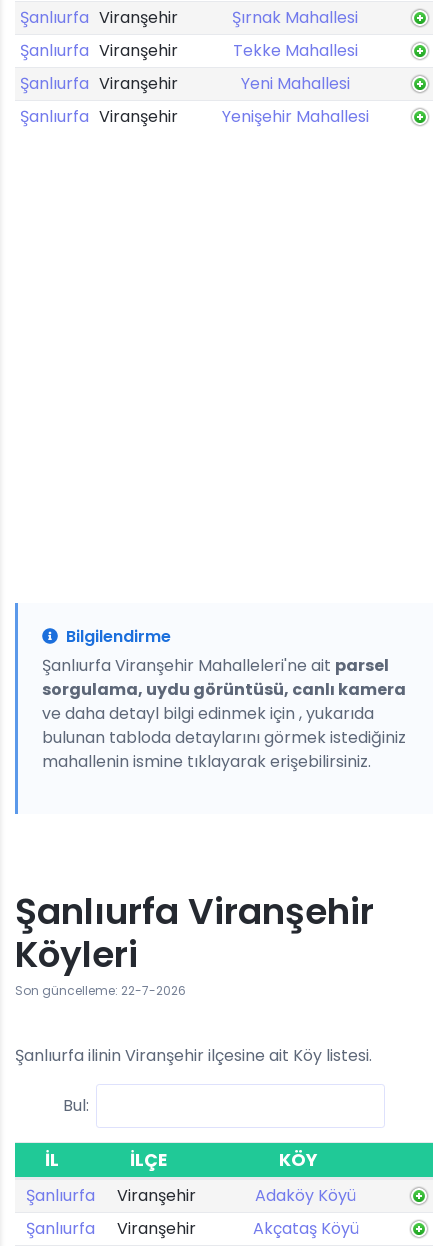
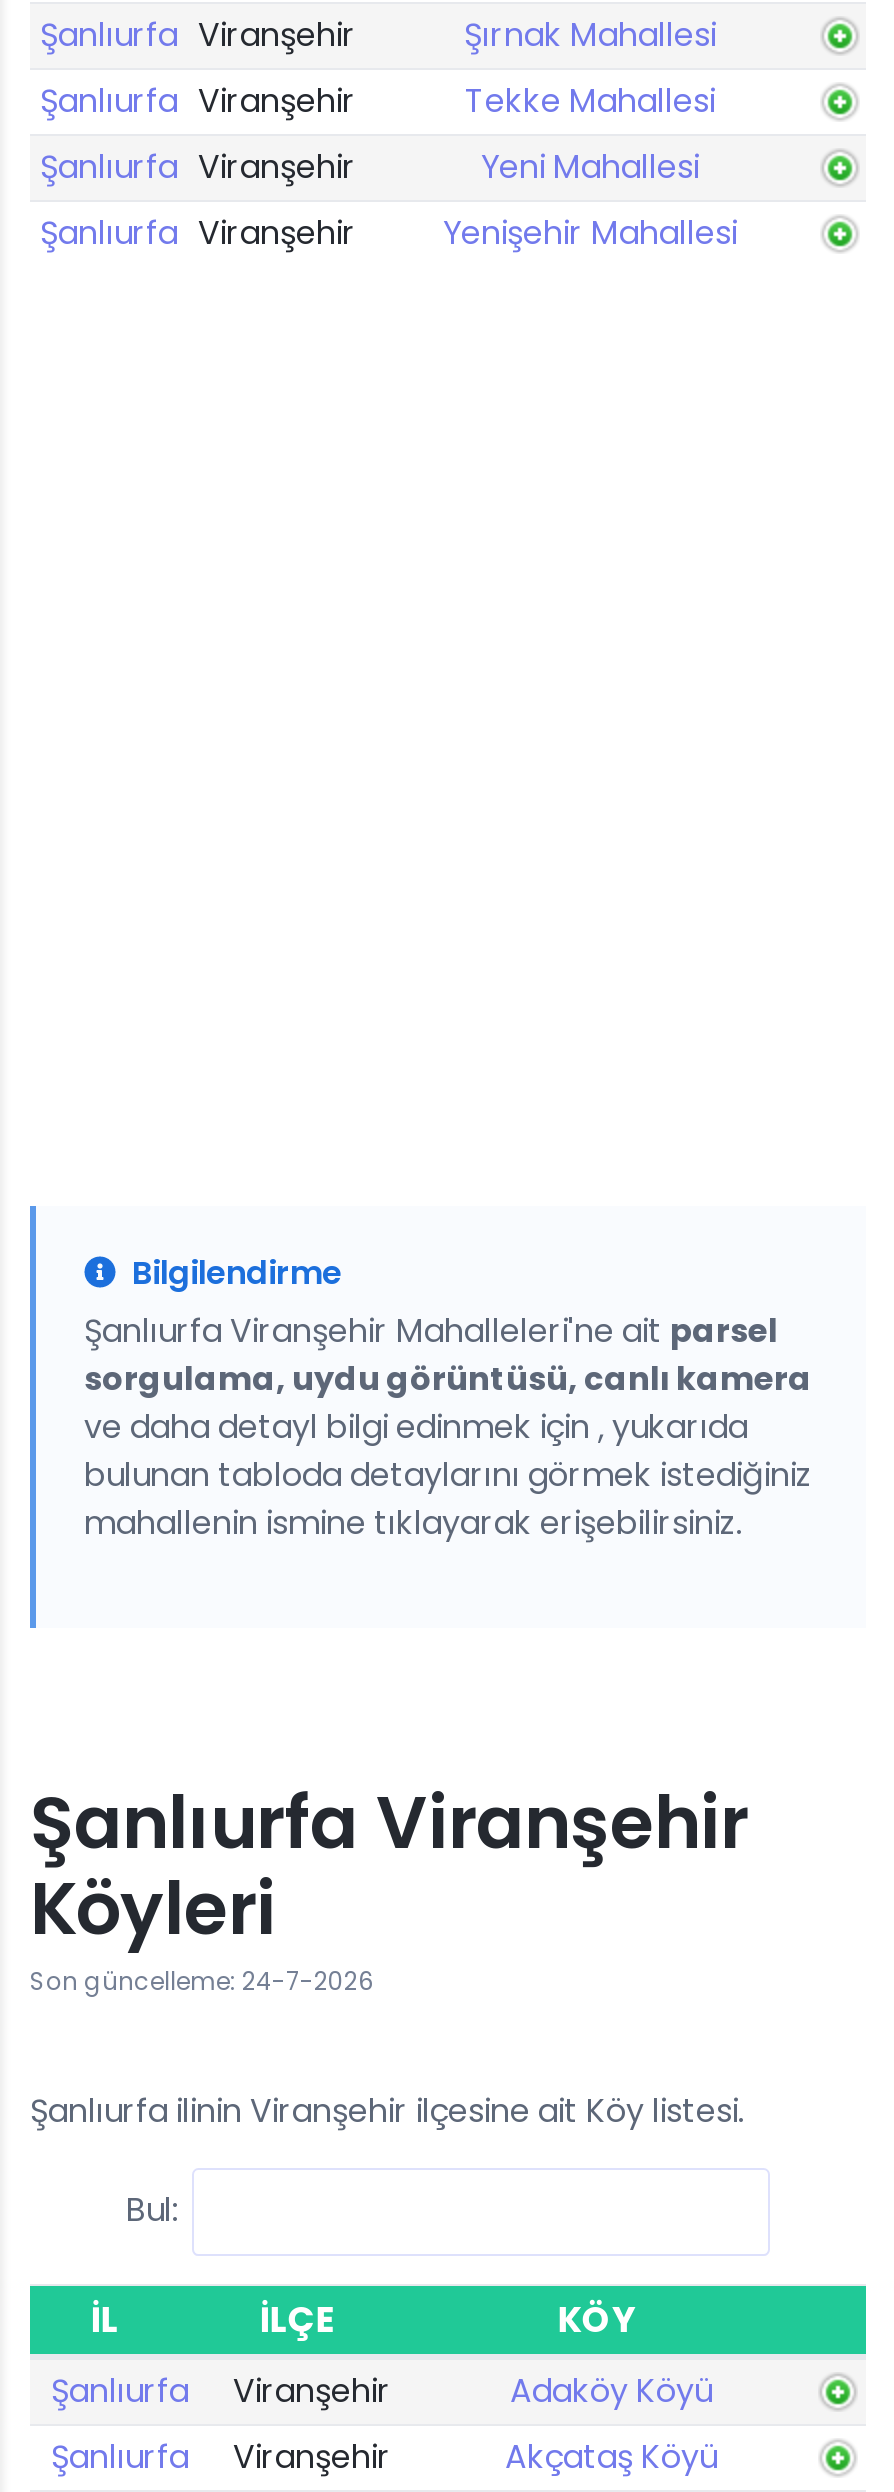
[15,982,186,999] Son güncelleme: 22-7-2026 -> [30,1964,374,1998] Son güncelleme: 24-7-2026

